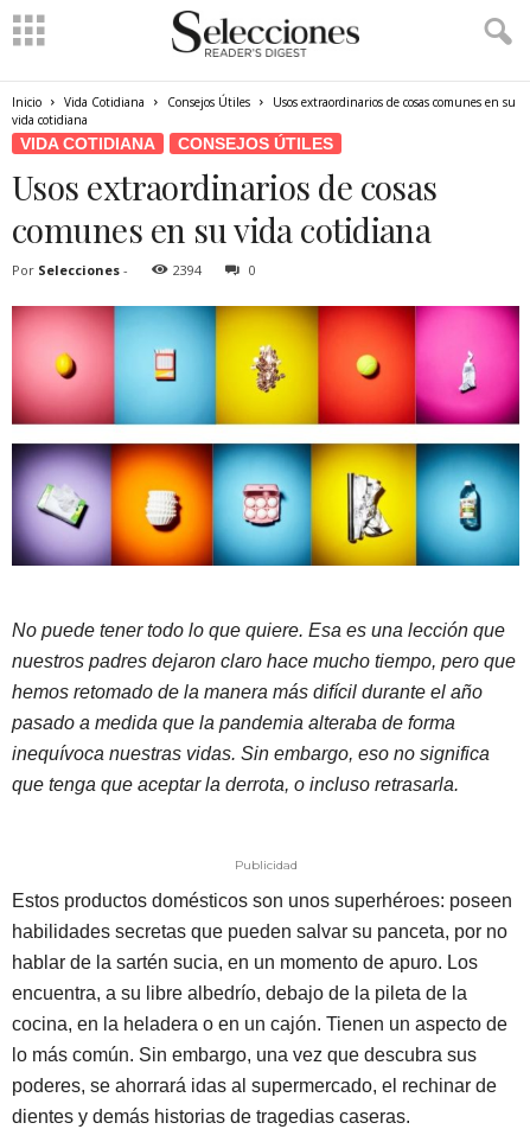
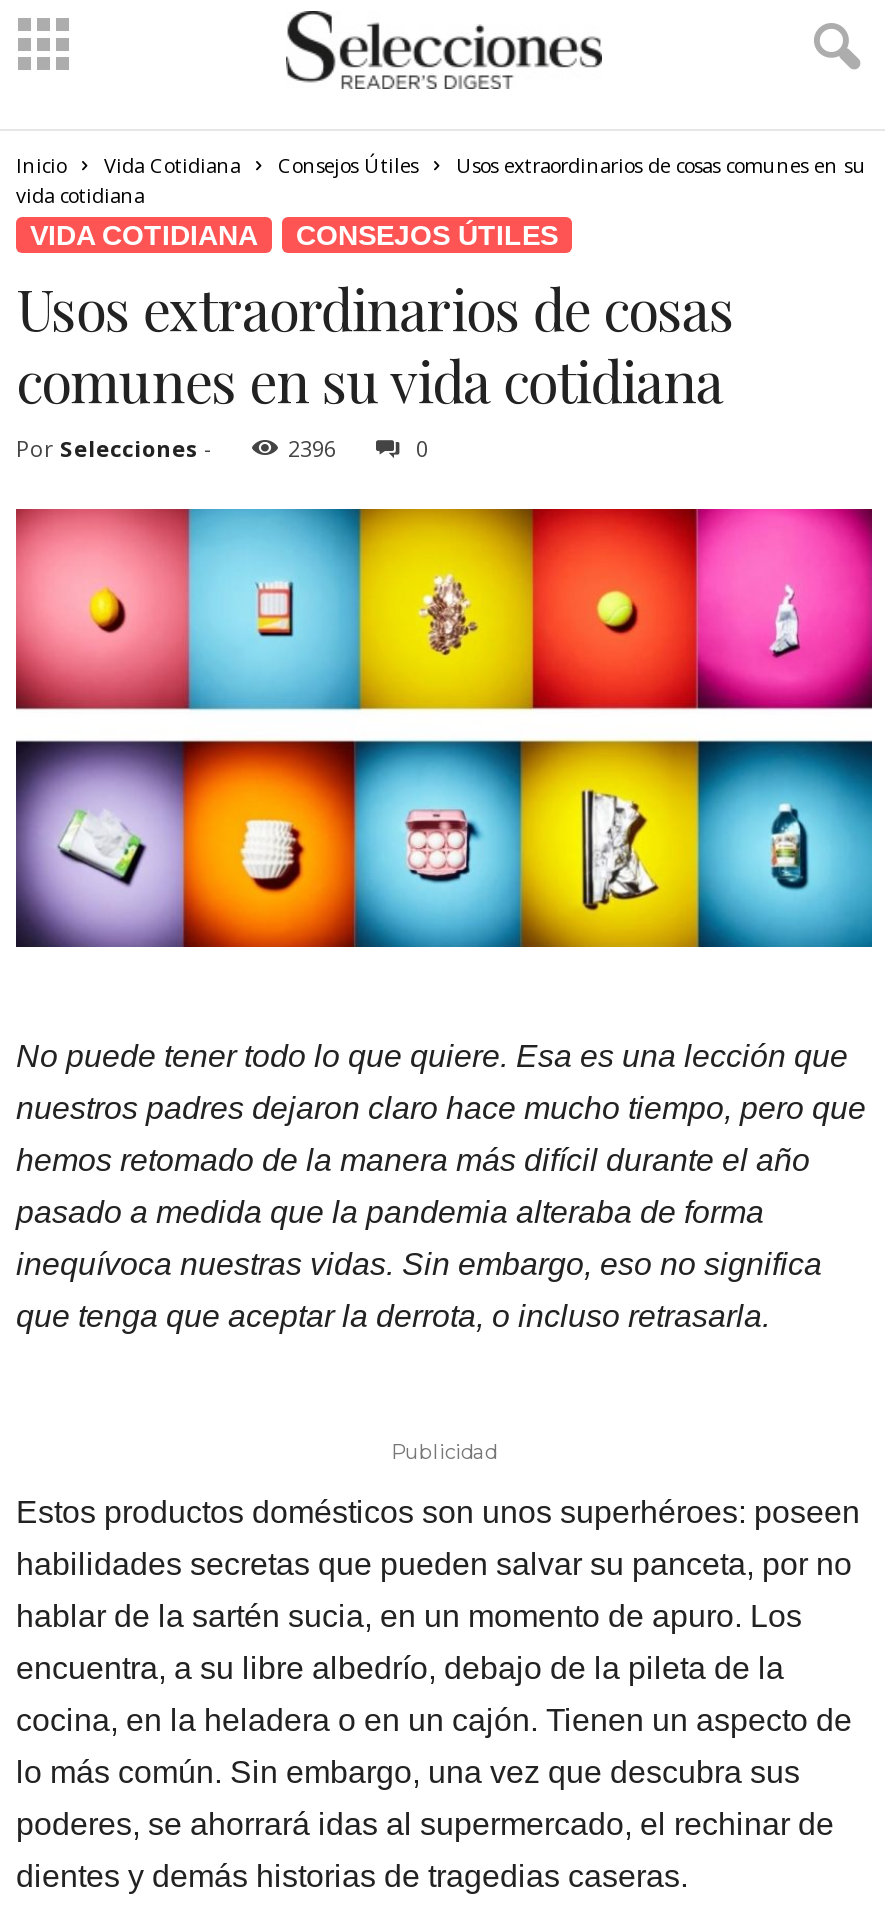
[173,261,202,279] 2394 -> [288,433,336,463] 2396

